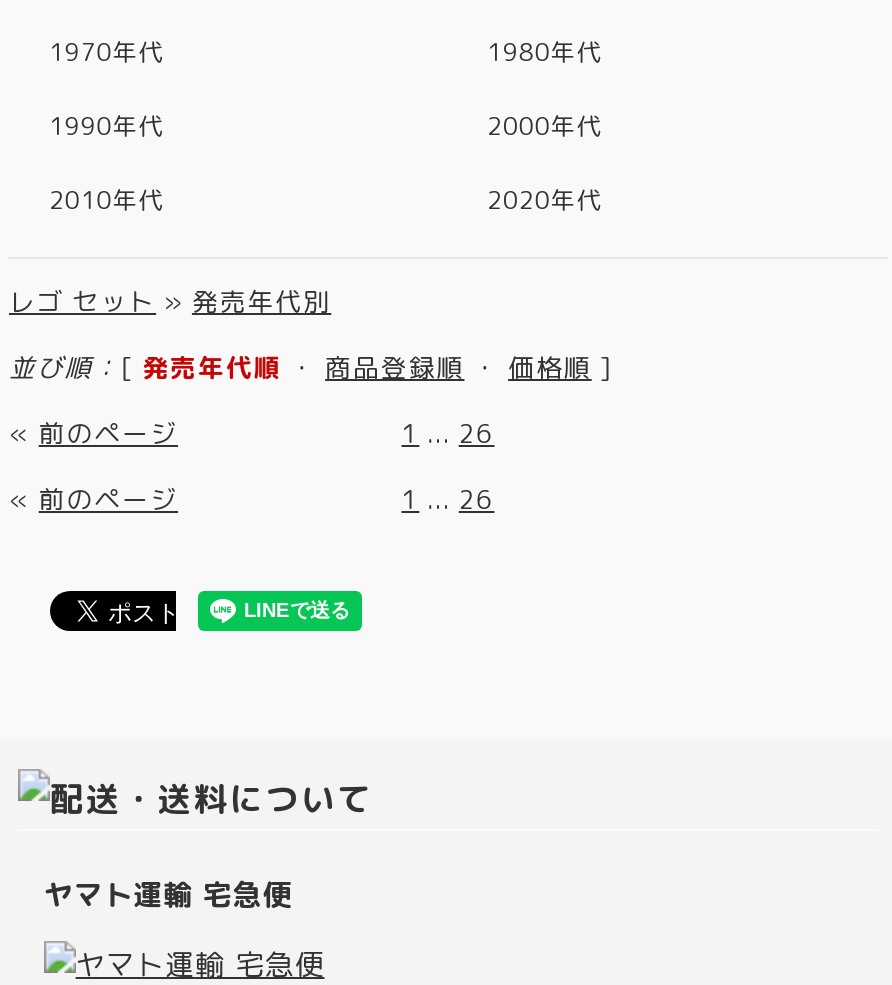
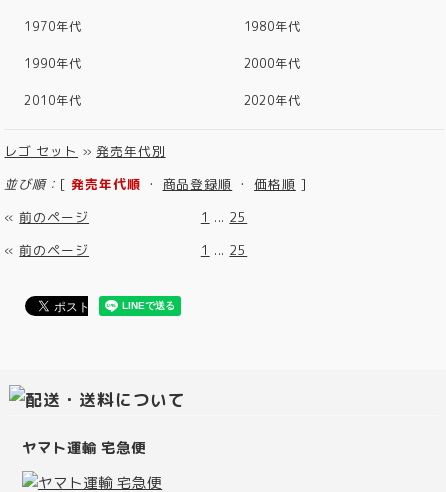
[402,415,494,451] 1... 26 -> [201,208,247,226] 1... 25
[402,481,494,517] 1... 26 -> [201,241,247,259] 1... 25

